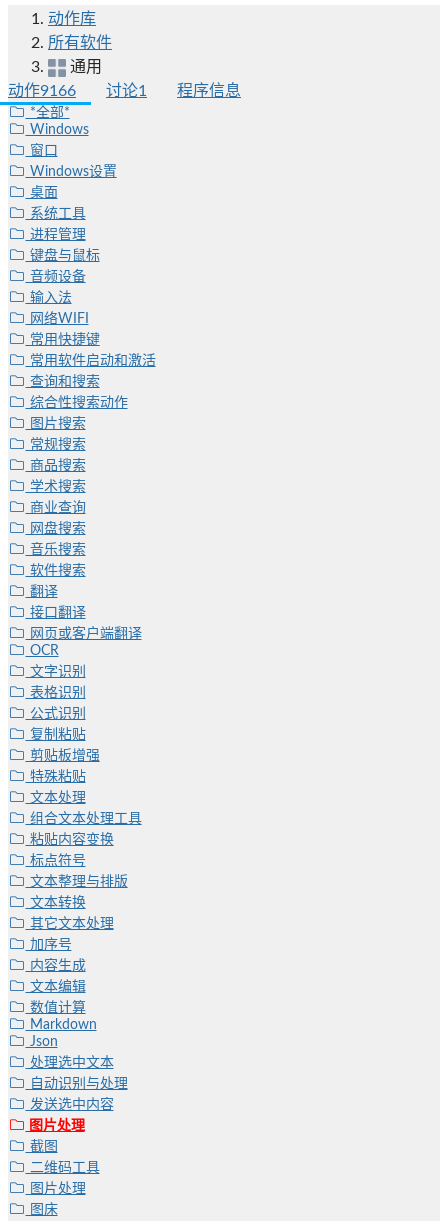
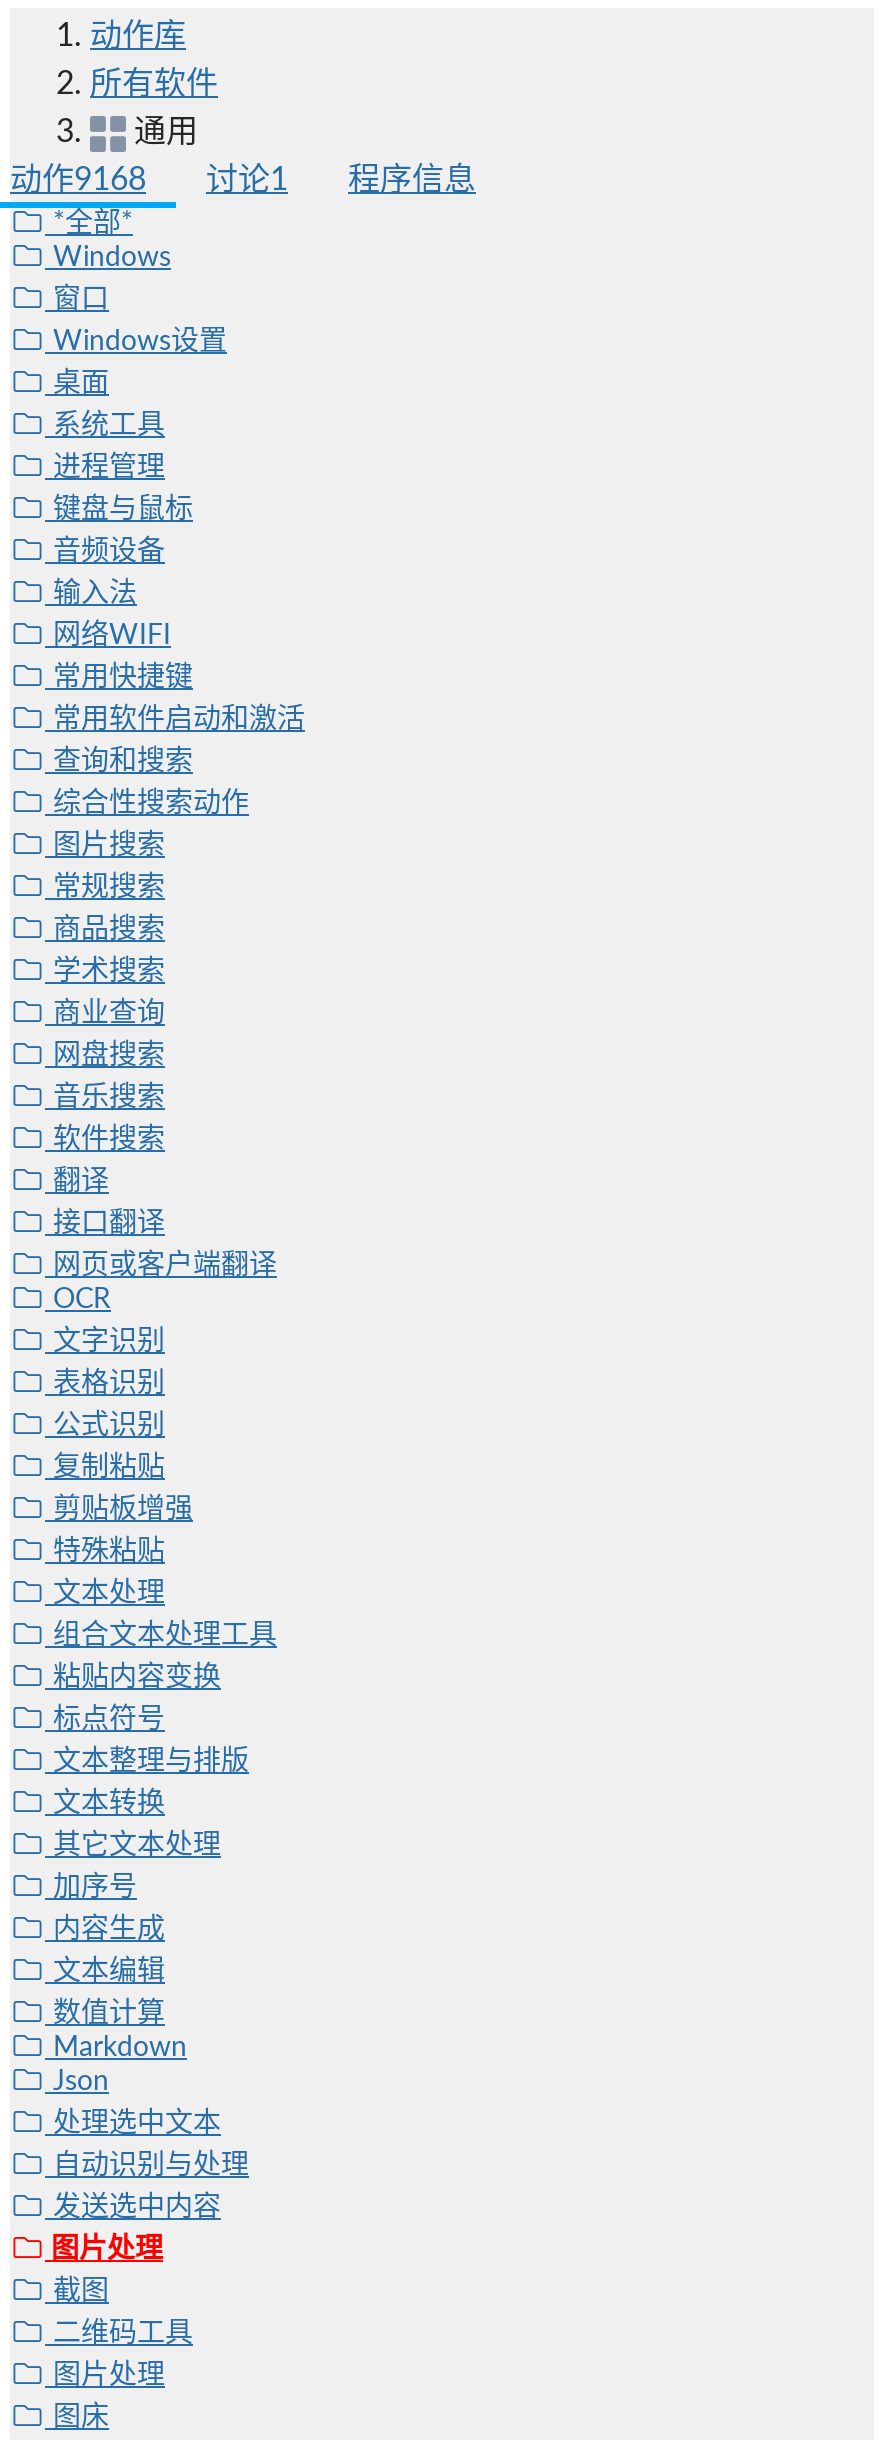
[8,83,241,99] 动作9166 讨论1 程序信息 -> [10,164,476,196] 动作9168 讨论1 程序信息

